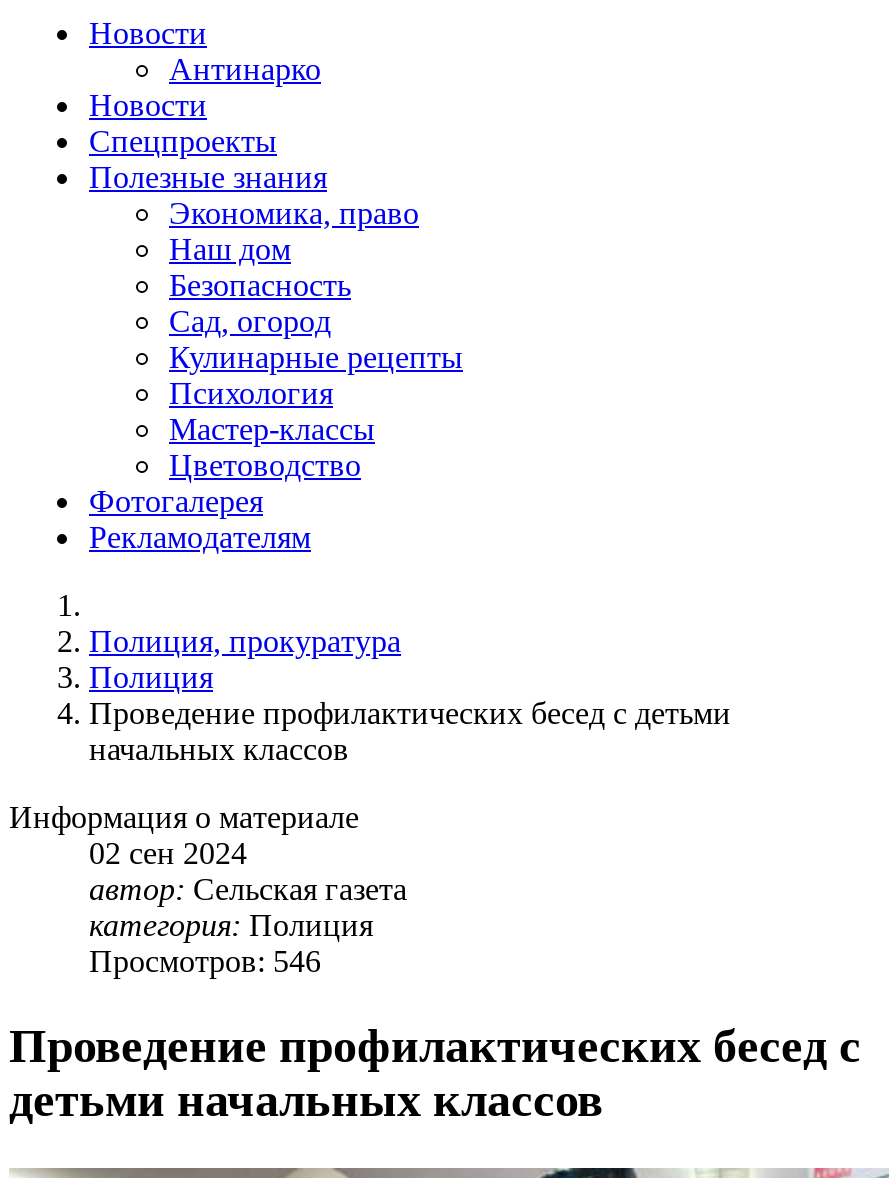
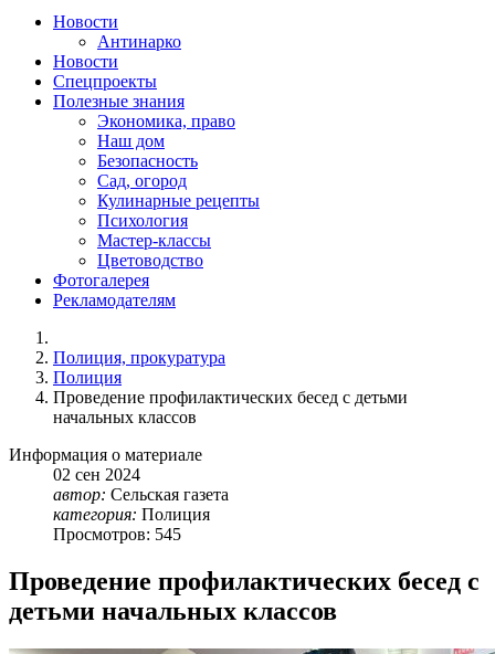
[89,945,321,979] Просмотров: 546 -> [53,525,181,544] Просмотров: 545

